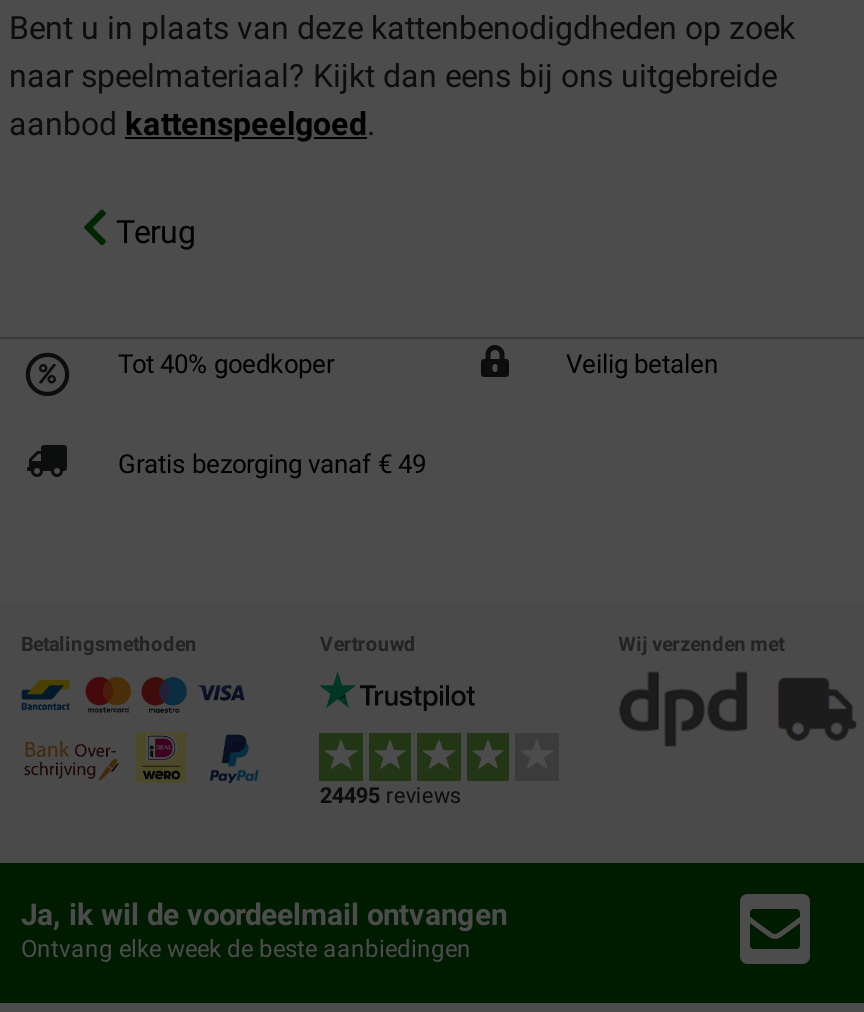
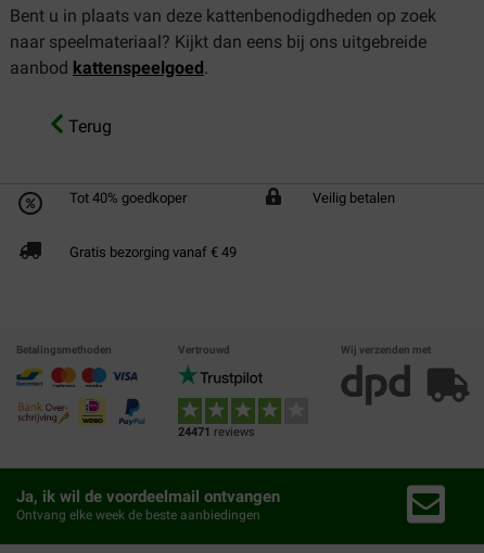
[320,783,462,809] 24495 reviews -> [178,425,255,439] 24471 reviews

